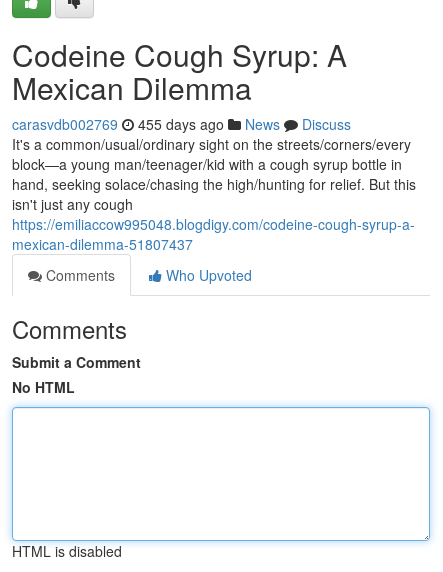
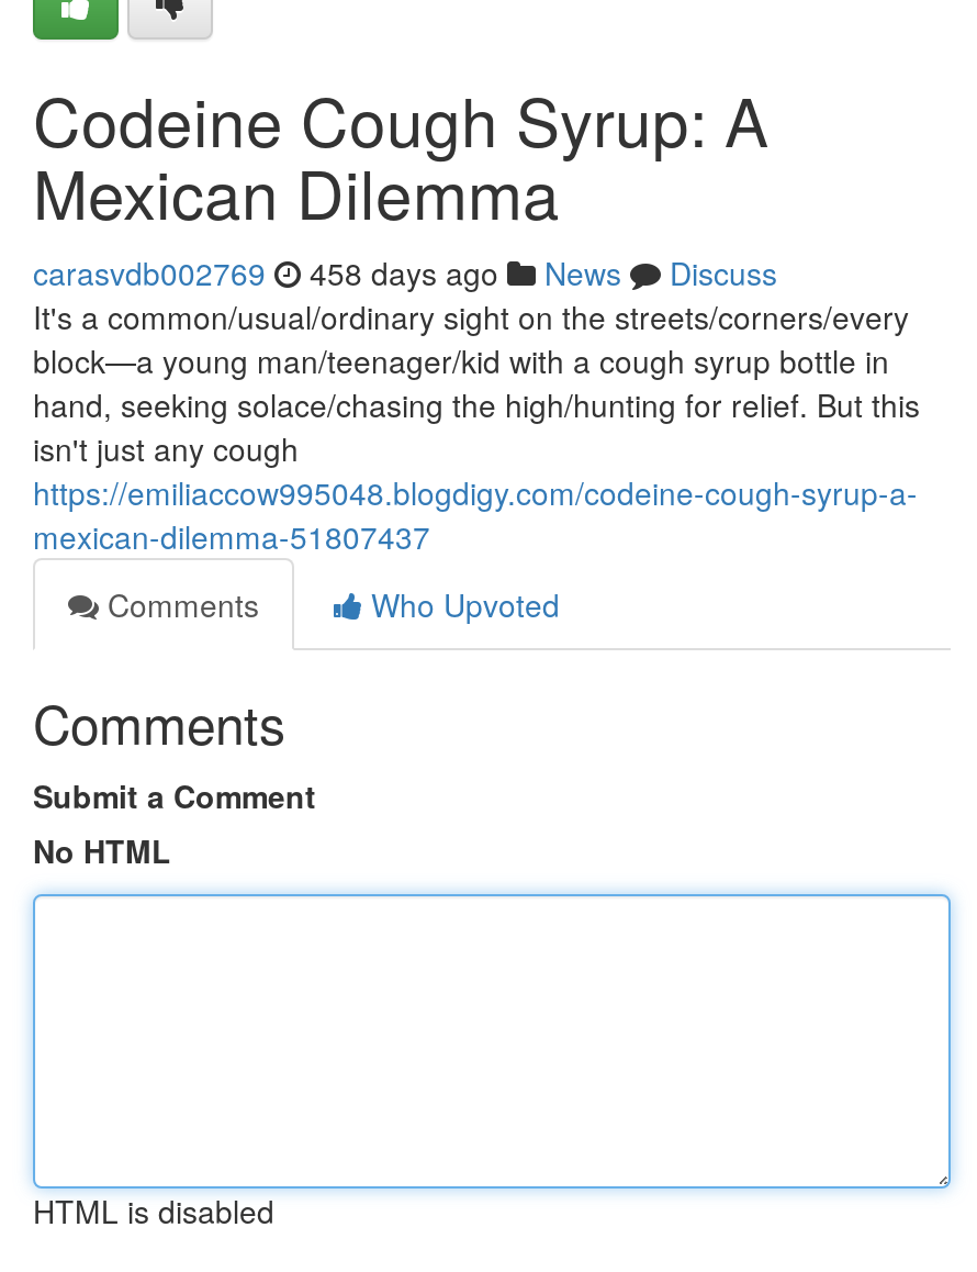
[12,114,351,134] carasvdb002769 455 days ago News Discuss -> [33,250,777,294] carasvdb002769 458 days ago News Discuss

